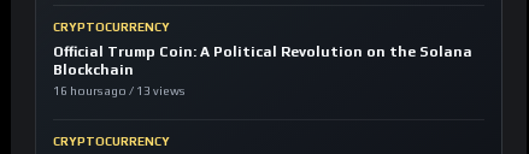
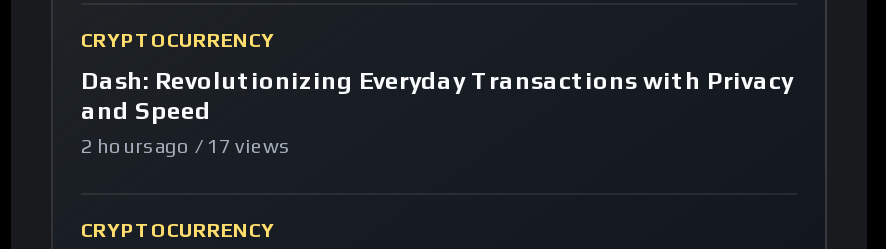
[53,44,472,98] Official Trump Coin: A Political Revolution on the Solana | Blockchain | 16 hours ago / 13 views -> [81,66,793,156] Dash: Revolutionizing Everyday Transactions with Privacy | and Speed | 2 hours ago / 17 views

